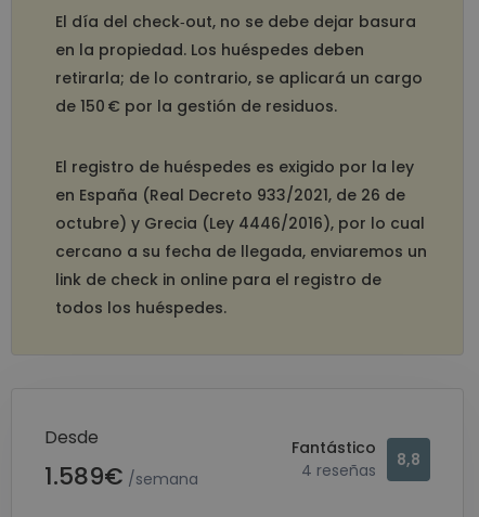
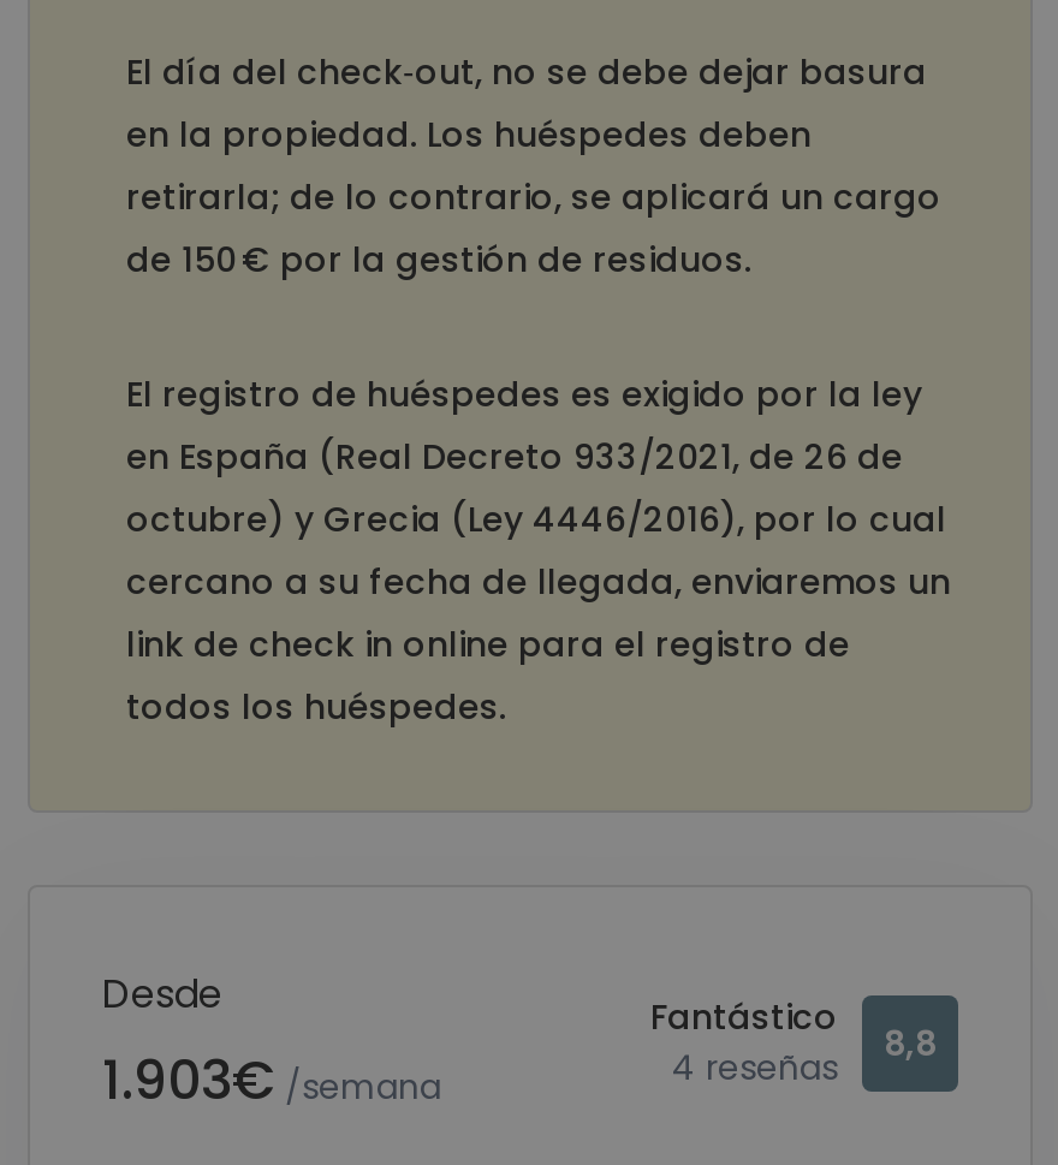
[44,460,198,493] 1.589€ /semana -> [102,1044,441,1118] 1.903€ /semana

